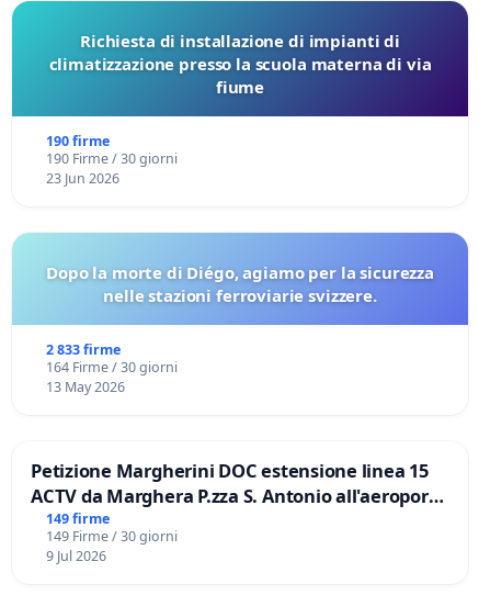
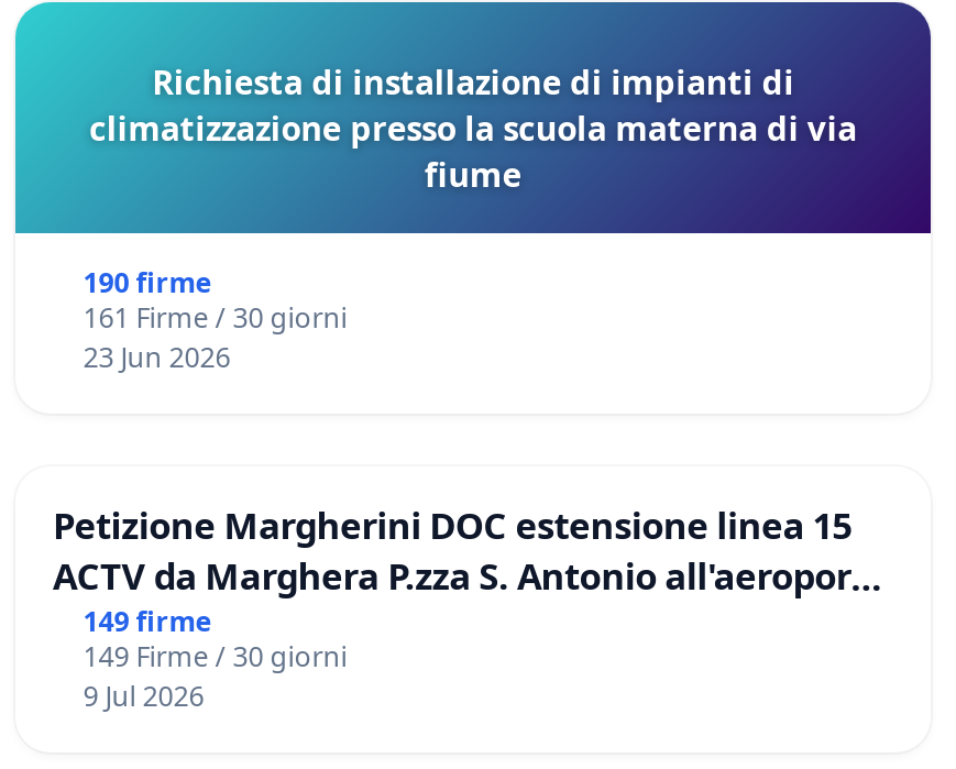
[46,150,177,168] 190 Firme / 30 giorni -> [83,300,347,337] 161 Firme / 30 giorni
[12,232,469,397] [image] | Dopo la morte di Diégo, agiamo per la sicurezza | nelle stazioni ferroviarie svizzere. | 2 833 firme | 164 Firme / 30 giorni | 13 May 2026 -> none

